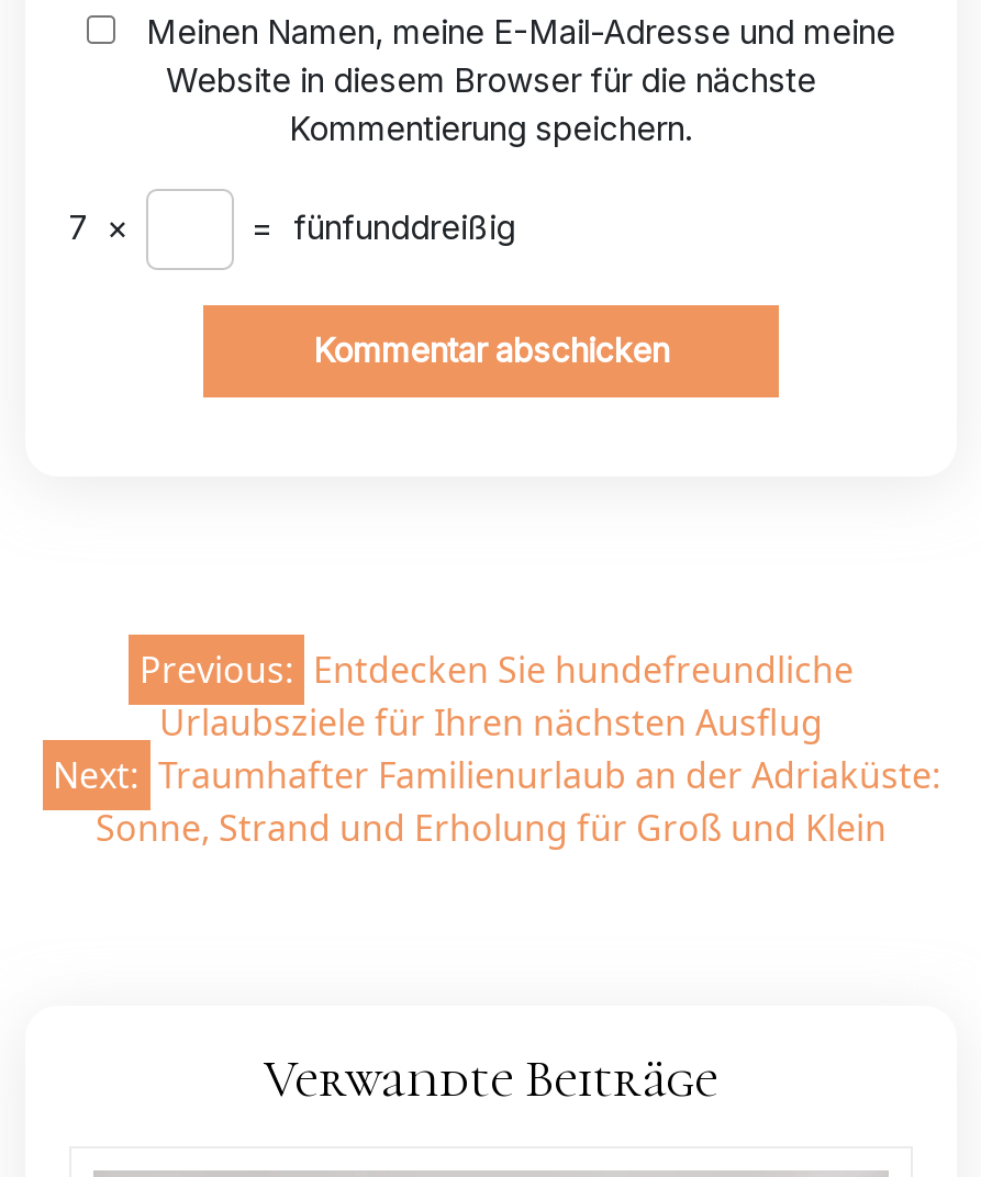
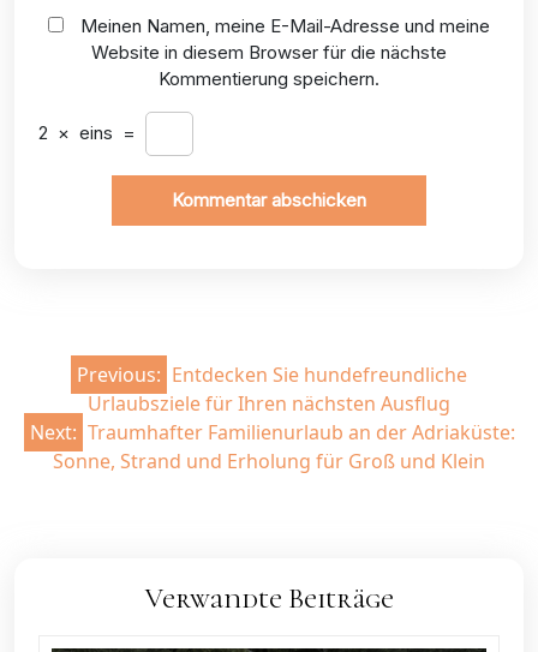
[69,206,515,247] 7 × | = fünfunddreißig -> [38,121,141,144] 2 × eins =

